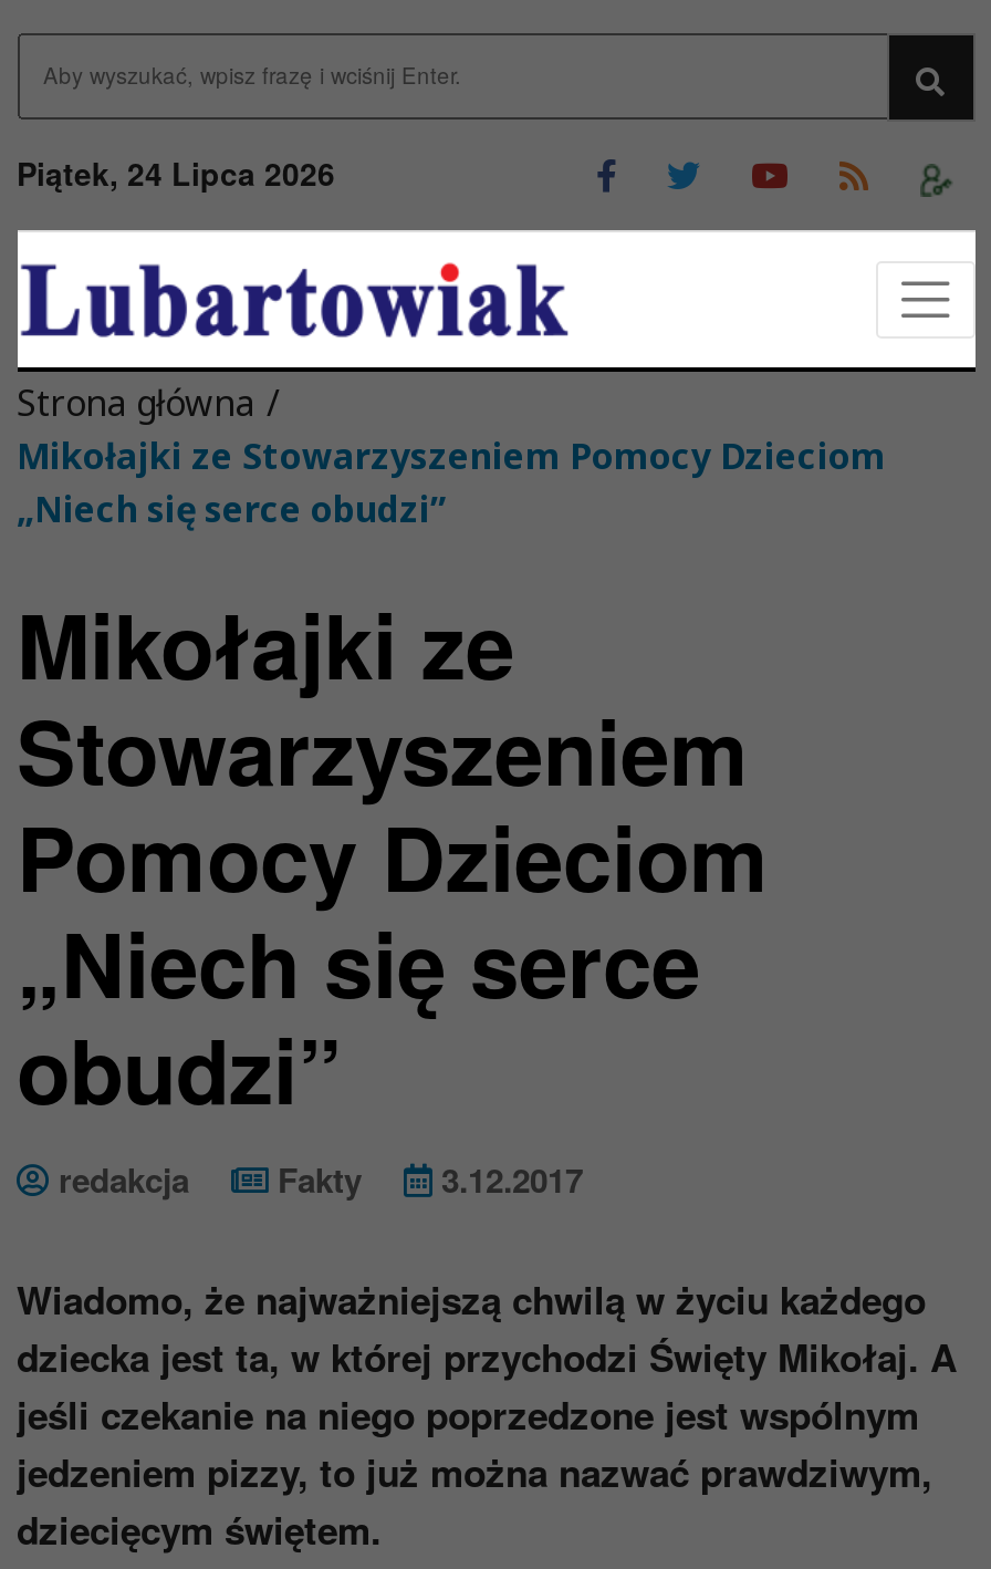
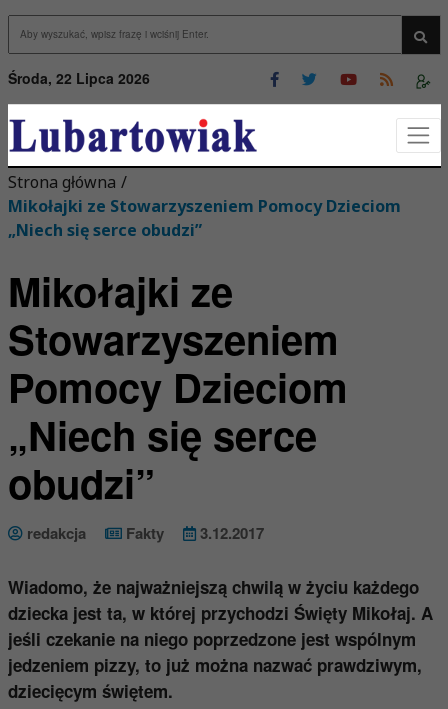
[17,150,335,195] Piątek, 24 Lipca 2026 -> [7,68,149,88] Środa, 22 Lipca 2026

